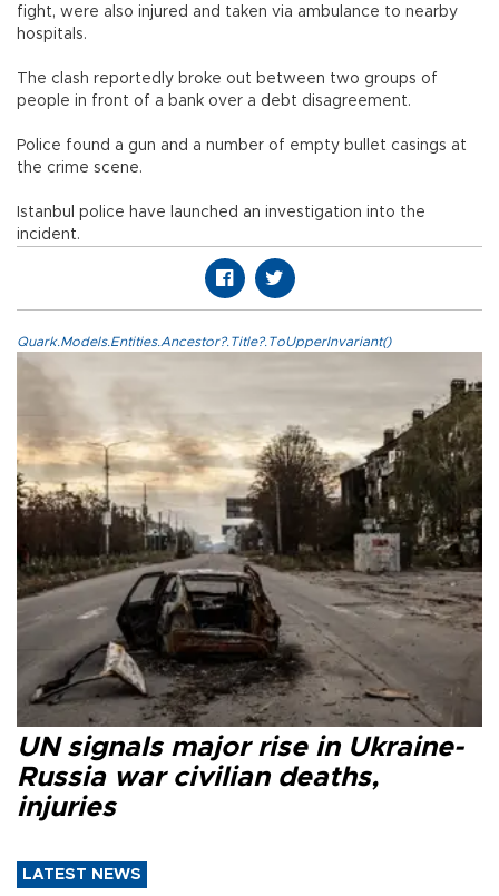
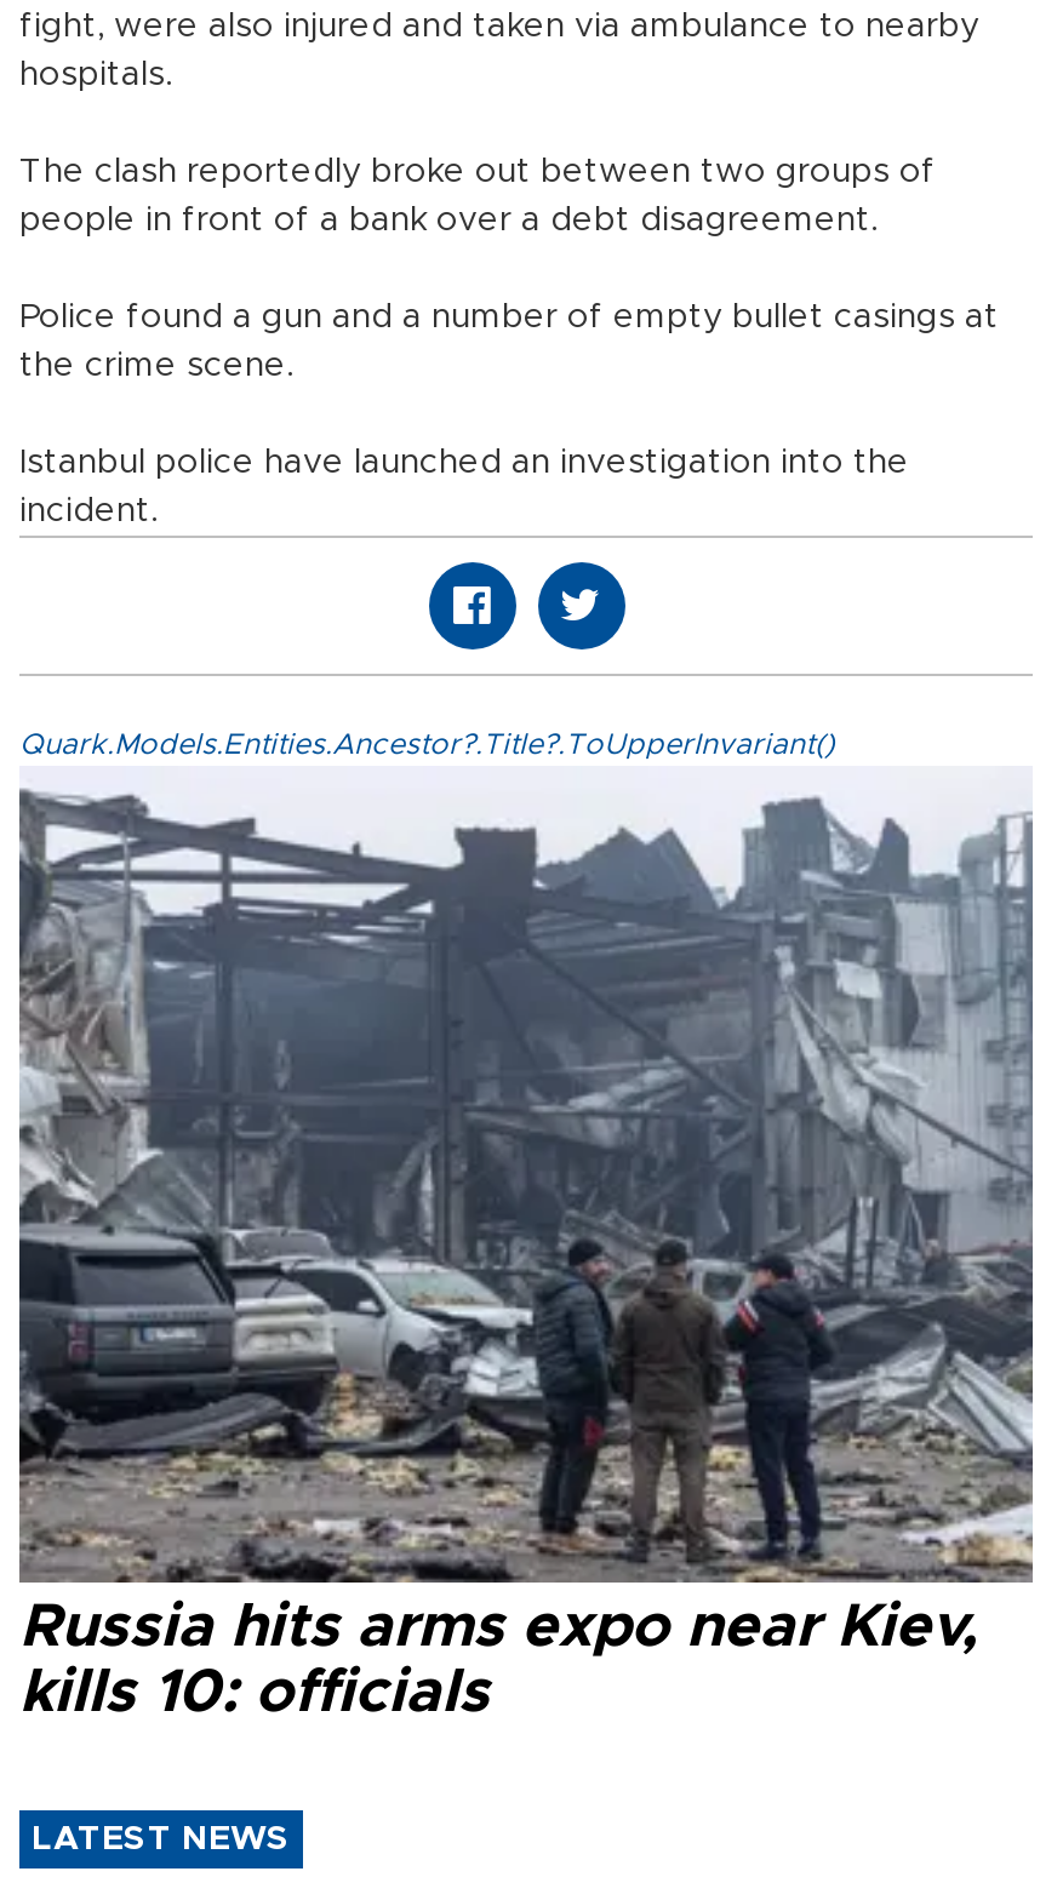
[16,352,483,822] [image] | UN signals major rise in Ukraine- | Russia war civilian deaths, | injuries -> [17,768,1035,1724] [image] | Russia hits arms expo near Kiev, | kills 10: officials

